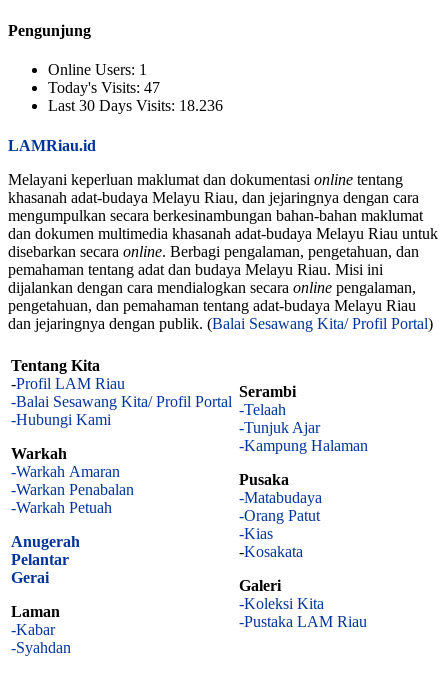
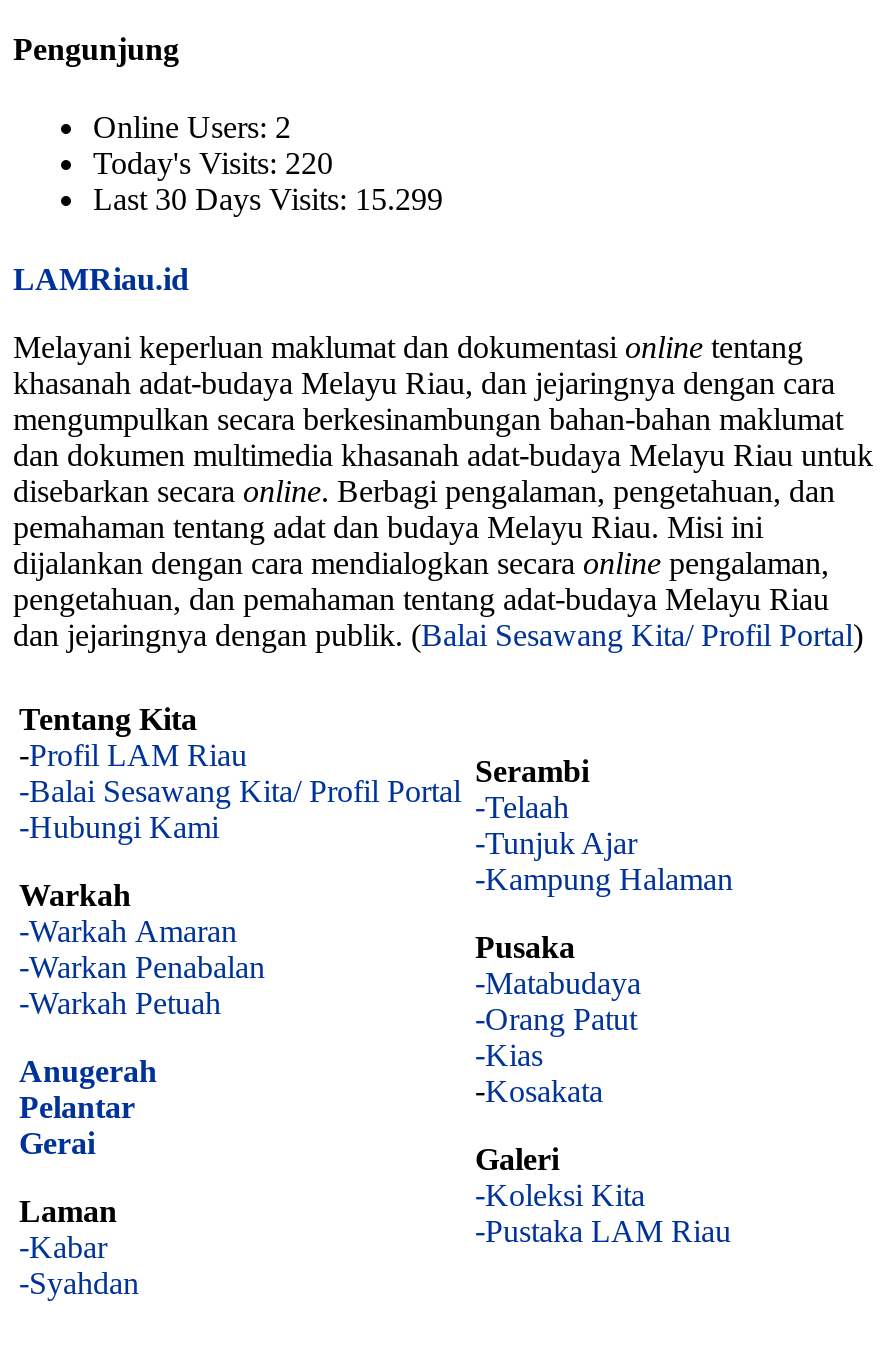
[48,61,147,78] Online Users: 1 -> [93,111,291,145] Online Users: 2
[48,79,160,96] Today's Visits: 47 -> [93,147,333,181] Today's Visits: 220
[48,97,223,114] Last 30 Days Visits: 18.236 -> [93,183,443,217] Last 30 Days Visits: 15.299

